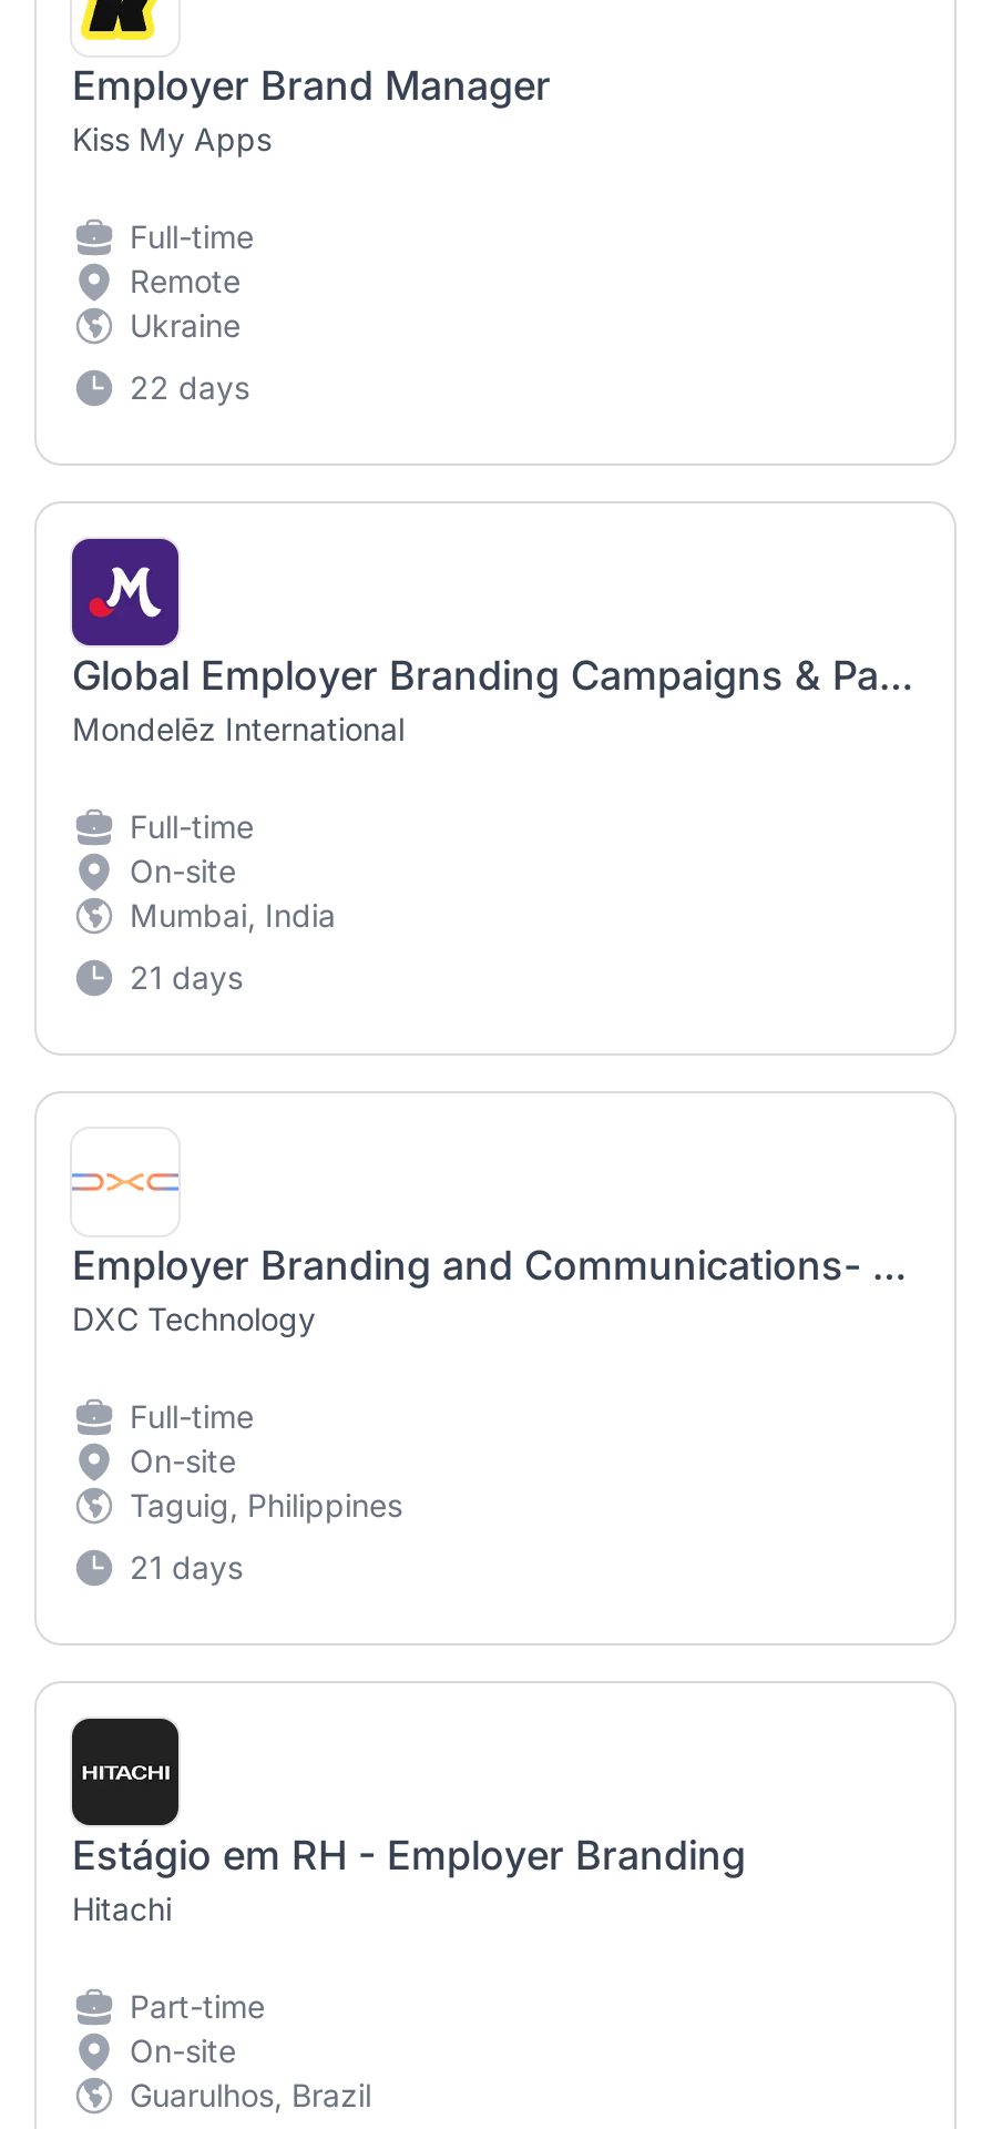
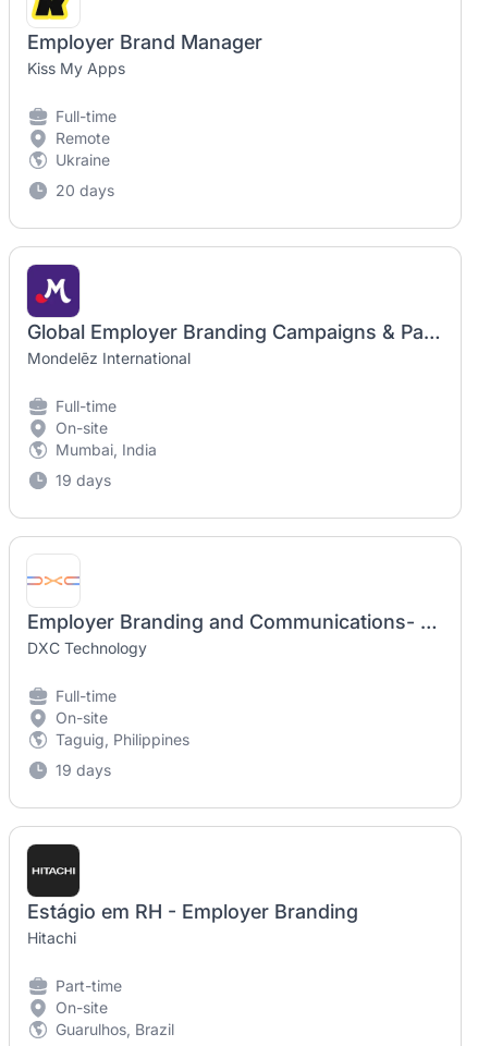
[130,369,249,407] 22 days -> [56,181,114,200] 20 days
[130,959,243,996] 21 days -> [56,471,111,490] 19 days
[130,1549,243,1586] 21 days -> [56,761,111,779] 19 days

